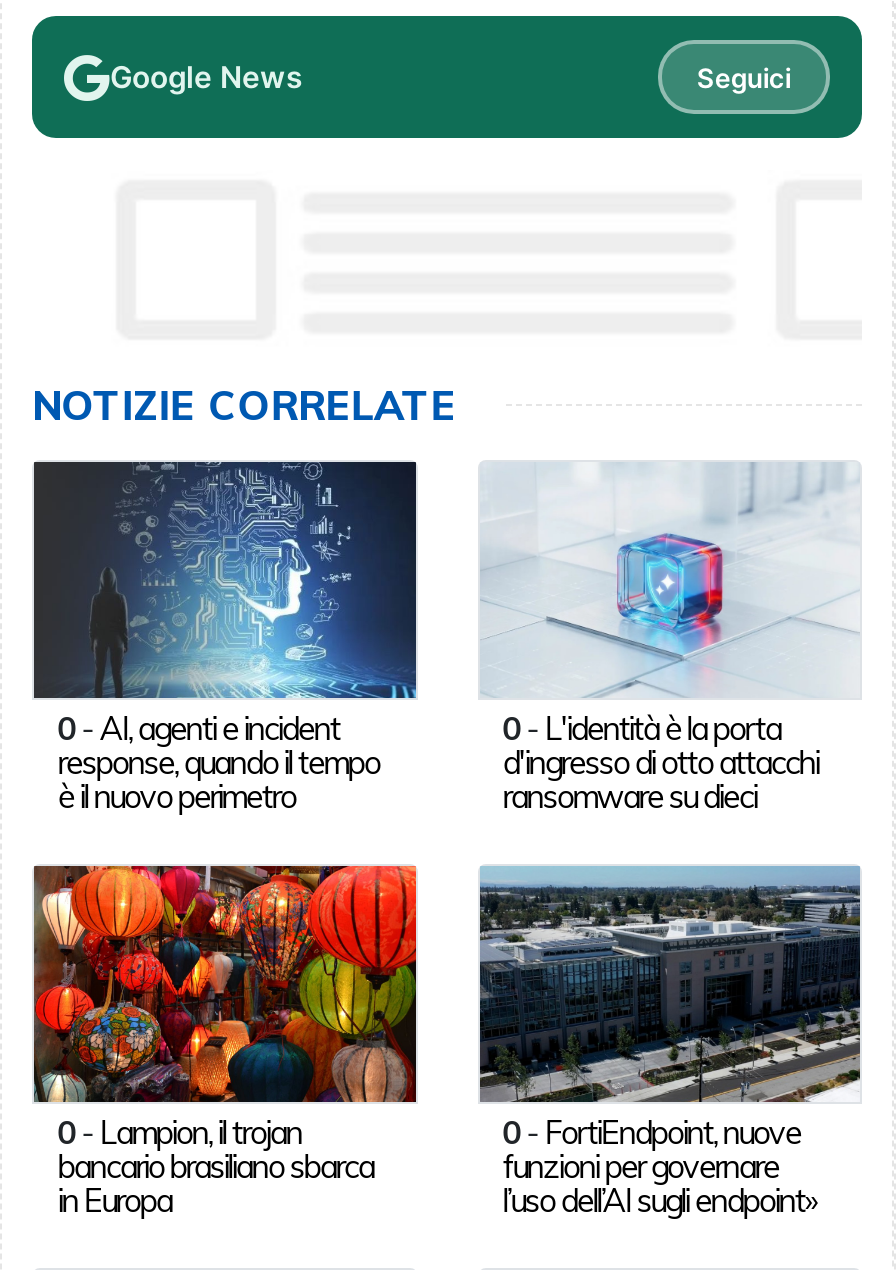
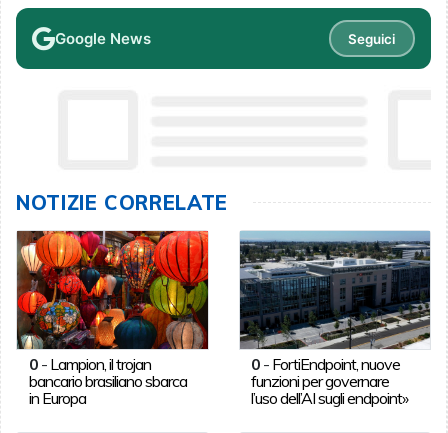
[34,460,418,817] [image] | 0 - AI, agenti e incident | response, quando il tempo | è il nuovo perimetro -> none
[480,464,860,817] [image] | 0 - L'identità è la porta | d'ingresso di otto attacchi | ransomware su dieci -> none

